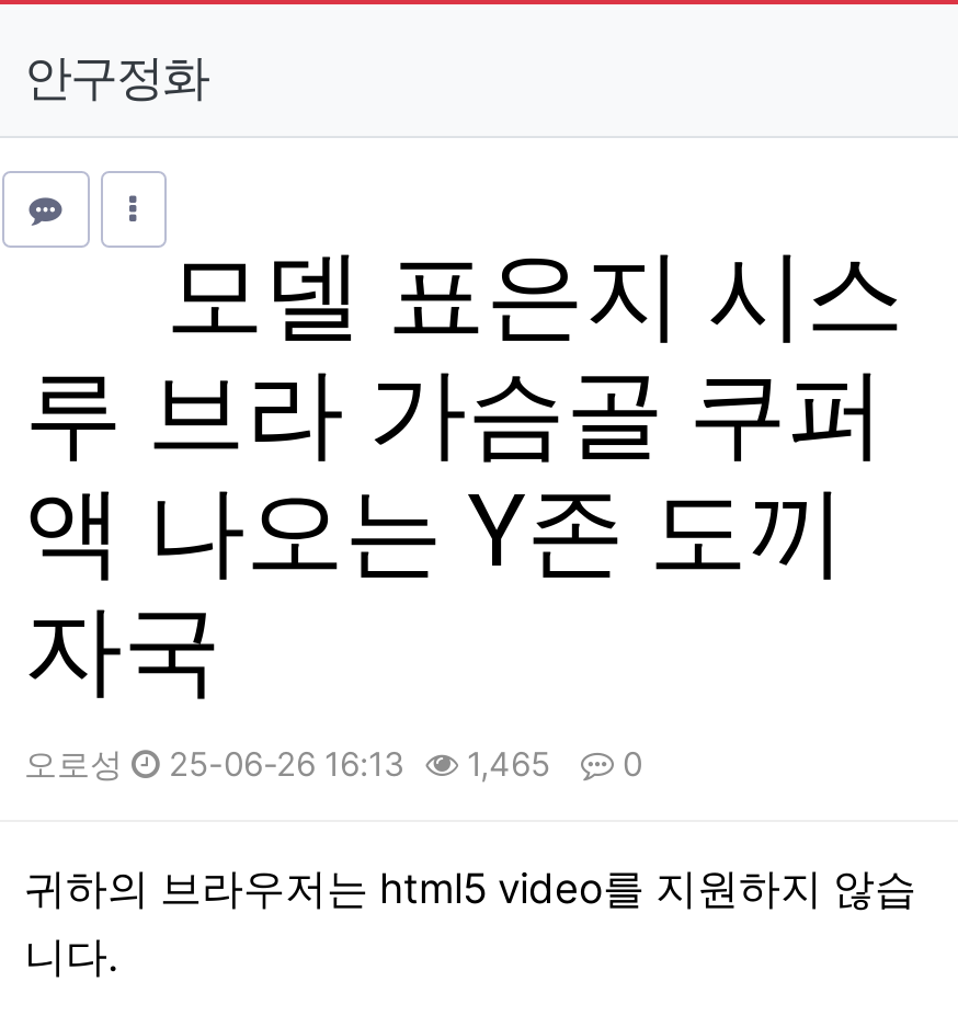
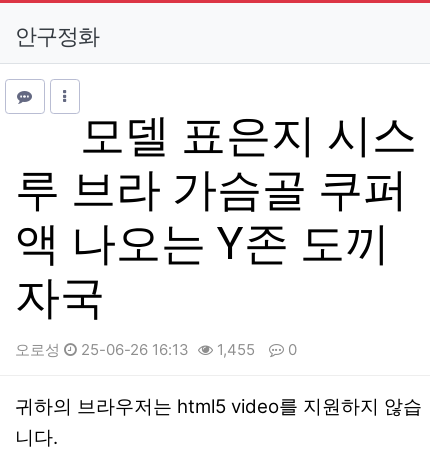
[24,743,642,785] 오로성 25-06-26 16:13 1,465 0 -> [15,340,297,359] 오로성 25-06-26 16:13 1,455 0

